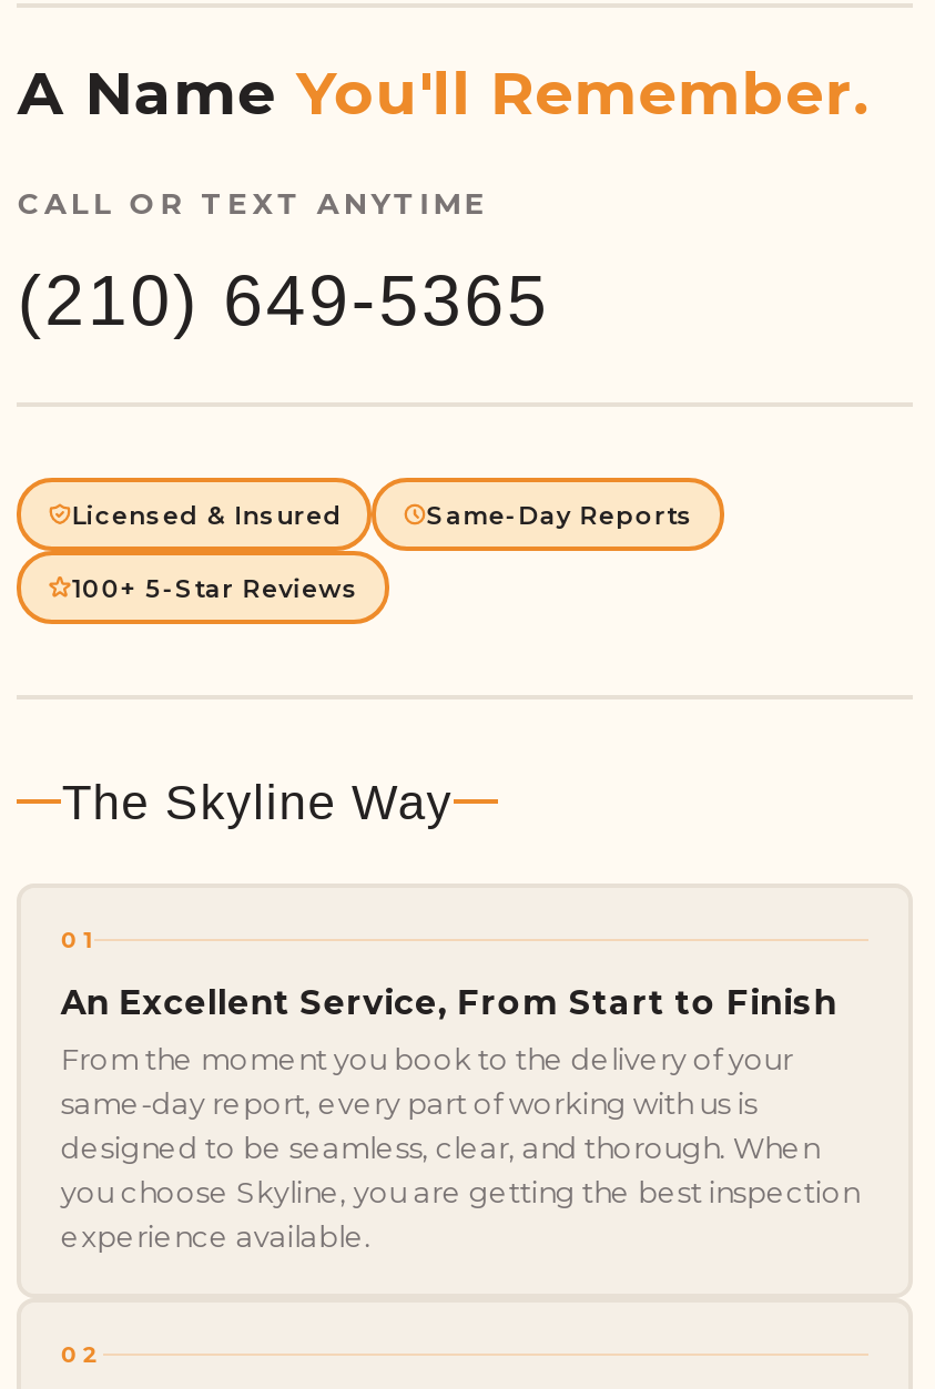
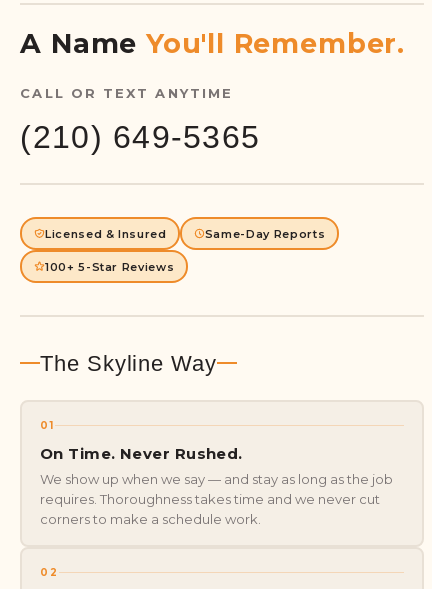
[61,982,859,1254] An Excellent Service, From Start to Finish | From the moment you book to the delivery of your | same-day report, every part of working with us is | designed to be seamless, clear, and thorough. When | you choose Skyline, you are getting the best inspection | experience available. -> [40,444,393,527] On Time. Never Rushed. | We show up when we say — and stay as long as the job | requires. Thoroughness takes time and we never cut | corners to make a schedule work.

